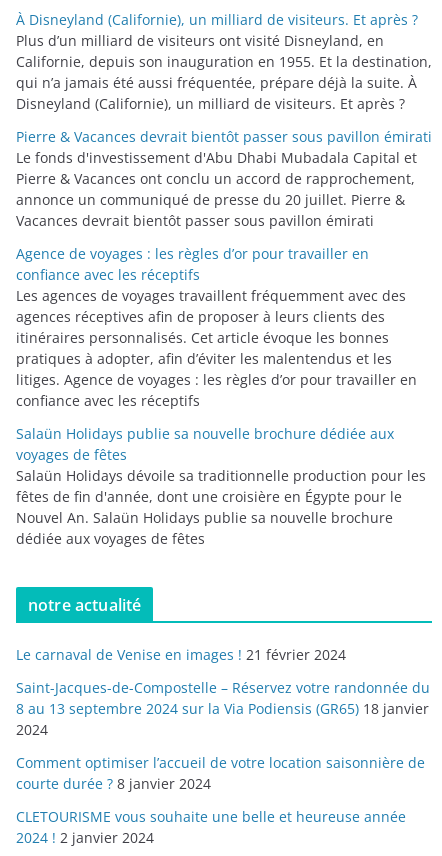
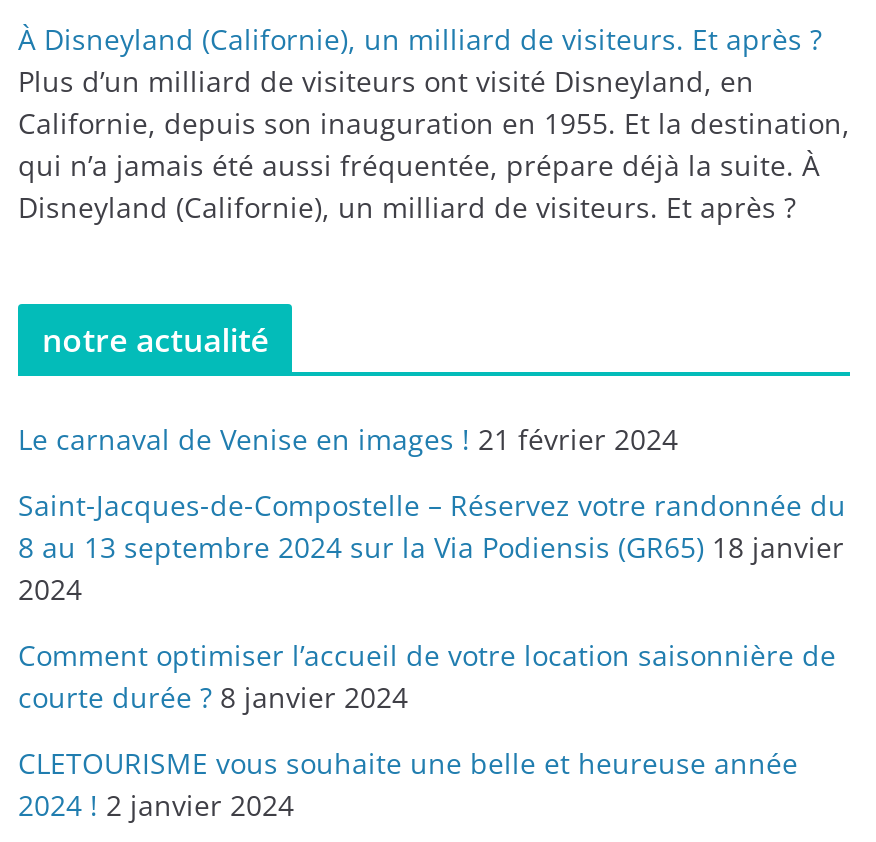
[16,127,432,548] Pierre & Vacances devrait bientôt passer sous pavillon émirati | Le fonds d'investissement d'Abu Dhabi Mubadala Capital et | Pierre & Vacances ont conclu un accord de rapprochement, | annonce un communiqué de presse du 20 juillet. Pierre & | Vacances devrait bientôt passer sous pavillon émirati | Agence de voyages : les règles d’or pour travailler en | confiance avec les réceptifs | Les agences de voyages travaillent fréquemment avec des | agences réceptives afin de proposer à leurs clients des | itinéraires personnalisés. Cet article évoque les bonnes | pratiques à adopter, afin d’éviter les malentendus et les | litiges. Agence de voyages : les règles d’or pour travailler en | confiance avec les réceptifs | Salaün Holidays publie sa nouvelle brochure dédiée aux | voyages de fêtes | Salaün Holidays dévoile sa traditionnelle production pour les | fêtes de fin d'année, dont une croisière en Égypte pour le | Nouvel An. Salaün Holidays publie sa nouvelle brochure | dédiée aux voyages de fêtes -> none

